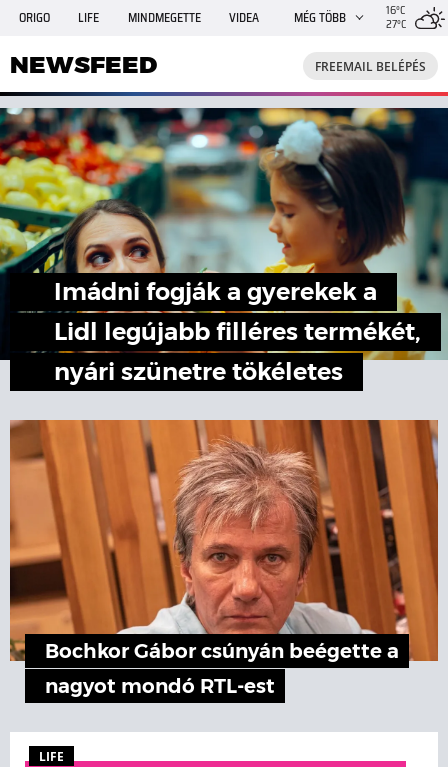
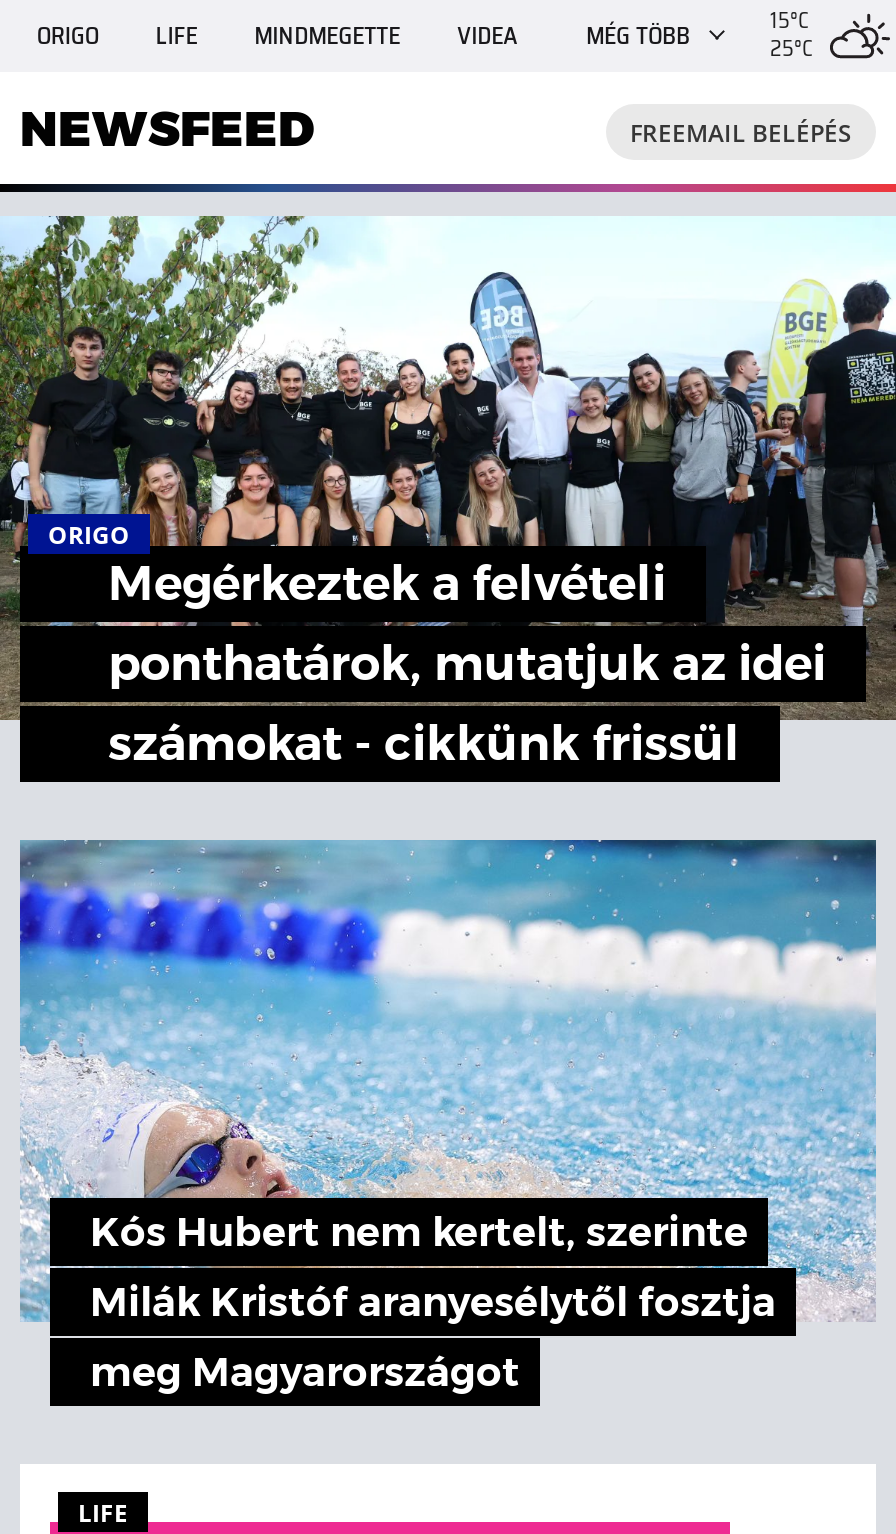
[386,5,406,30] 16°C | 27°C -> [770,10,812,60] 15°C | 25°C
[3,107,445,391] [image] | Imádni fogják a gyerekek a | Lidl legújabb filléres termékét, | nyári szünetre tökéletes -> [6,216,890,784] [image] | ORIGO | Megérkeztek a felvételi | ponthatárok, mutatjuk az idei | számokat - cikkünk frissül
[9,419,439,697] [image] | Bochkor Gábor csúnyán beégette a | nagyot mondó RTL-est -> [18,838,878,1394] [image] | Kós Hubert nem kertelt, szerinte | Milák Kristóf aranyesélytől fosztja | meg Magyarországot

